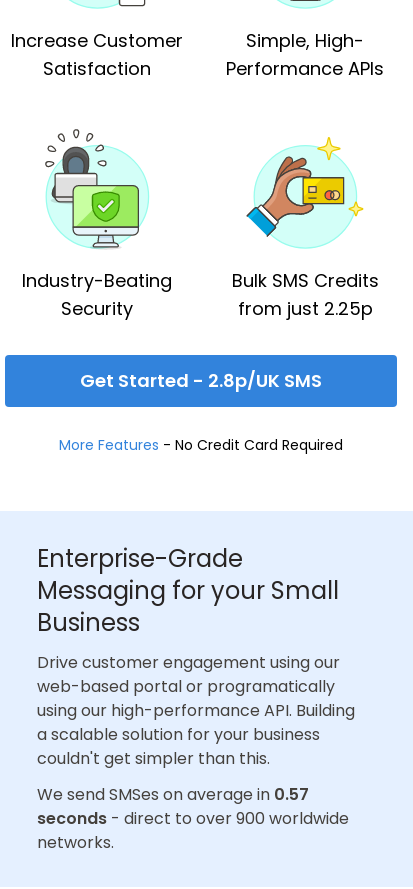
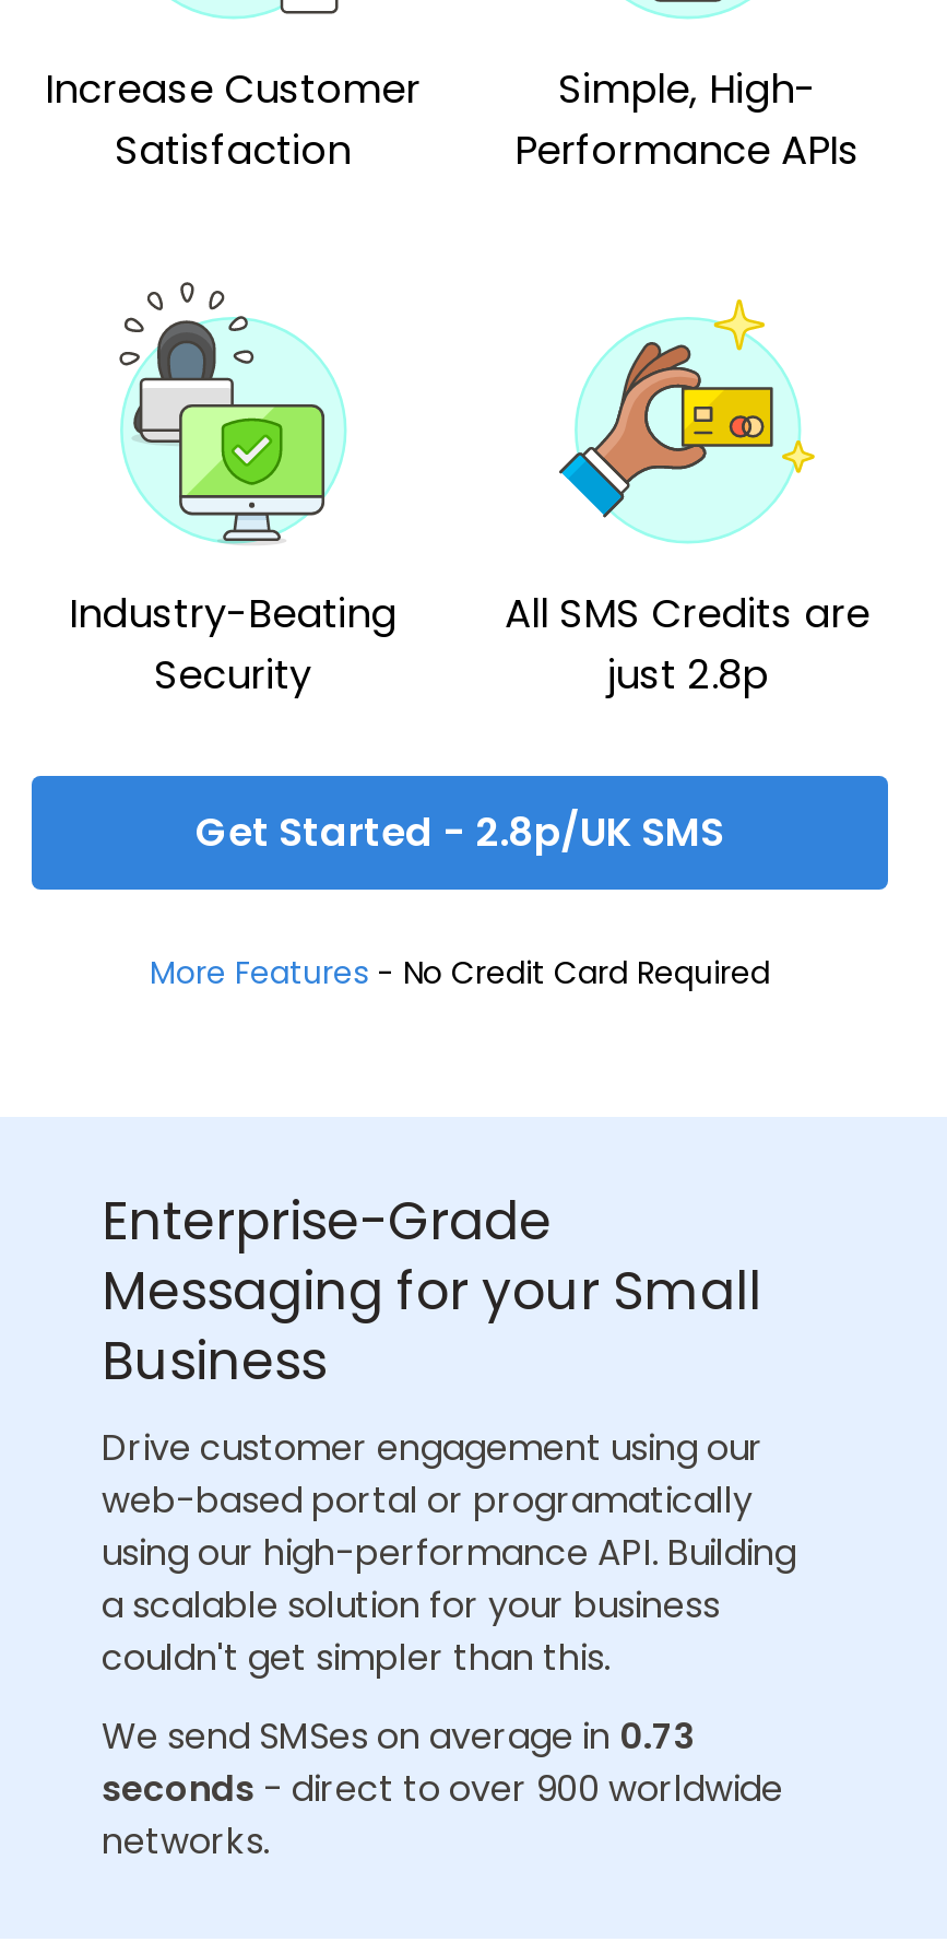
[231,268,378,321] Bulk SMS Credits | from just 2.25p -> [505,586,869,702] All SMS Credits are | just 2.8p
[37,783,309,806] We send SMSes on average in 0.57 -> [102,1711,696,1762] We send SMSes on average in 0.73

